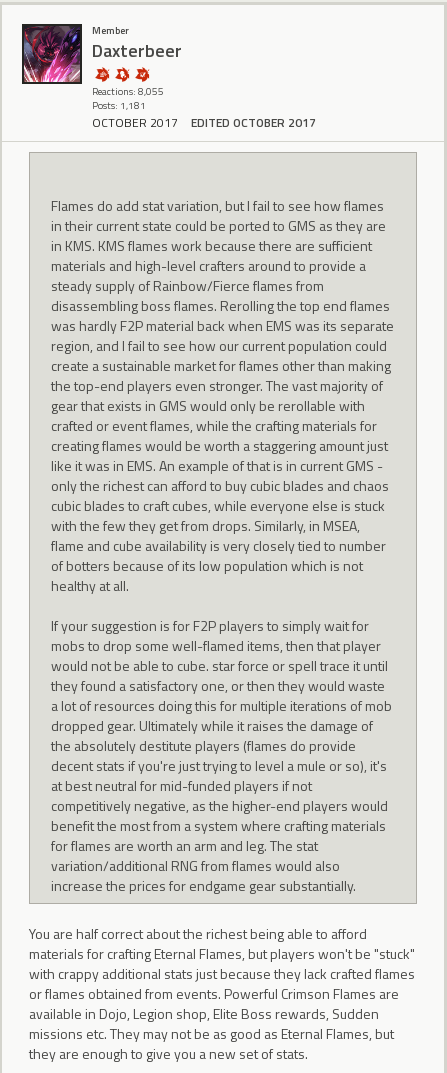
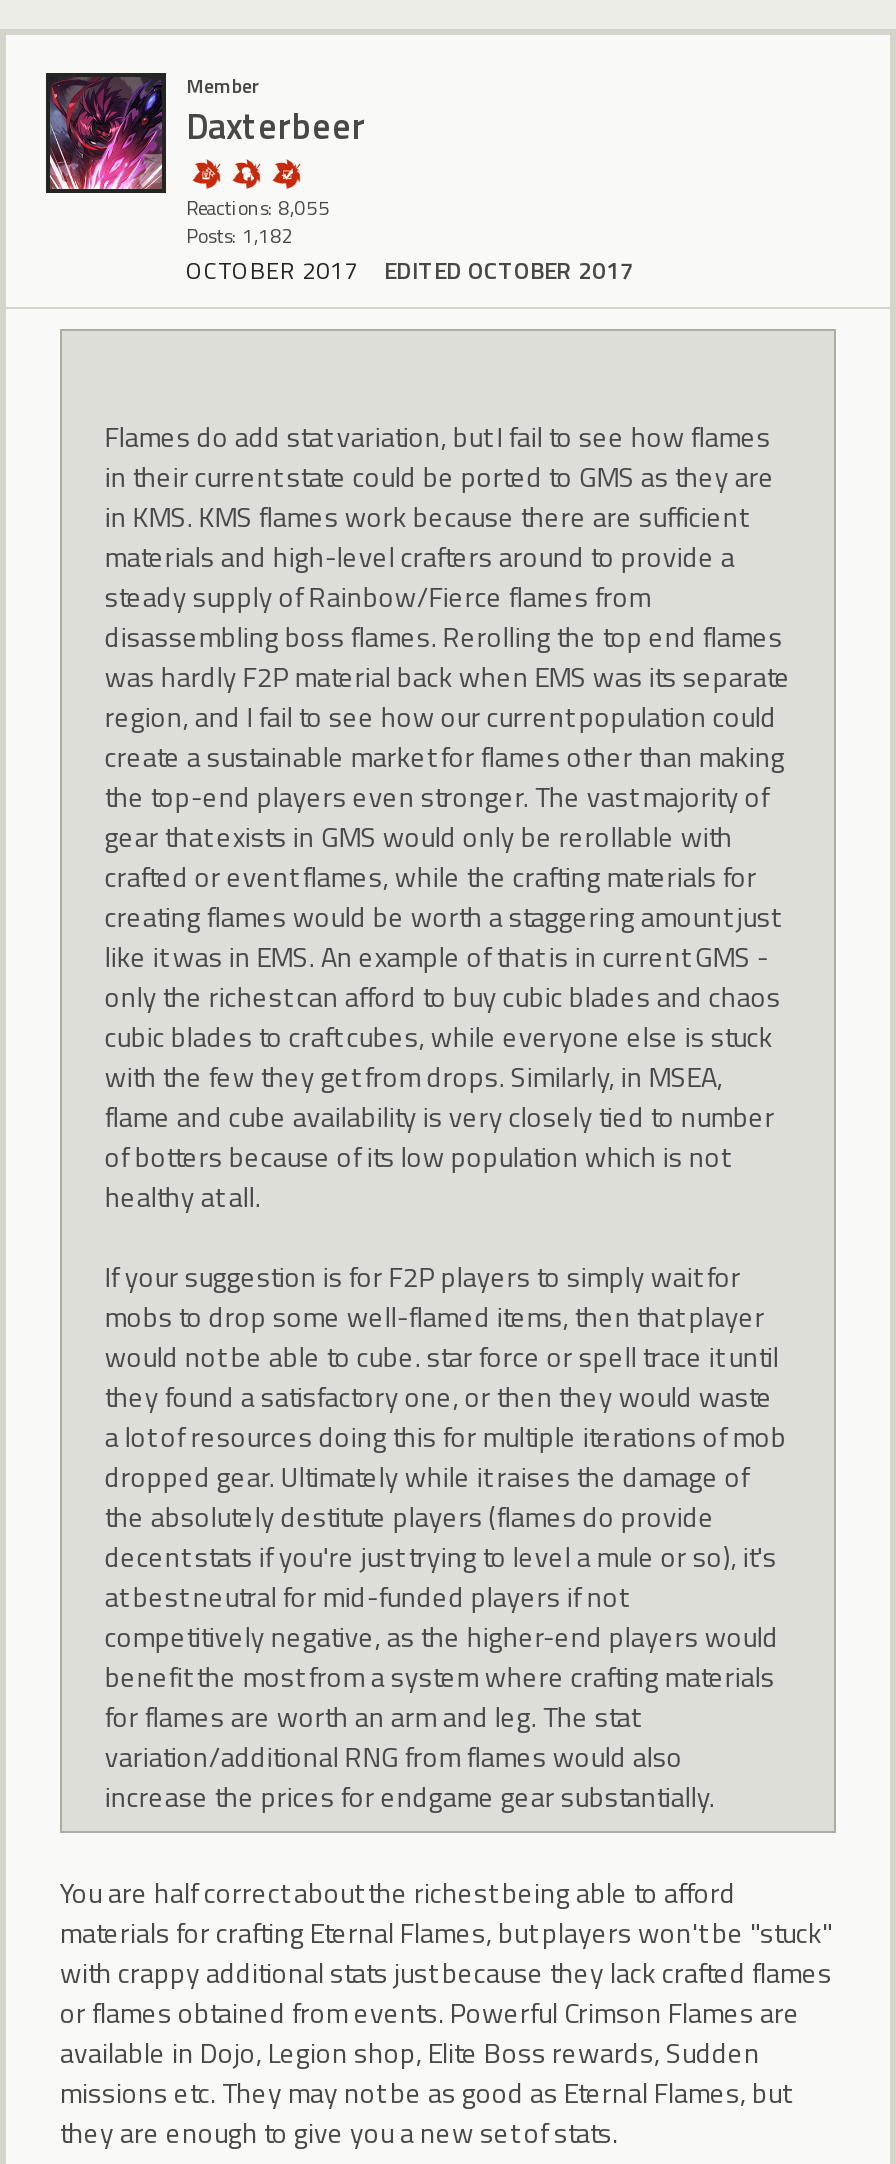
[92,98,146,113] Posts: 1,181 -> [186,221,294,251] Posts: 1,182

